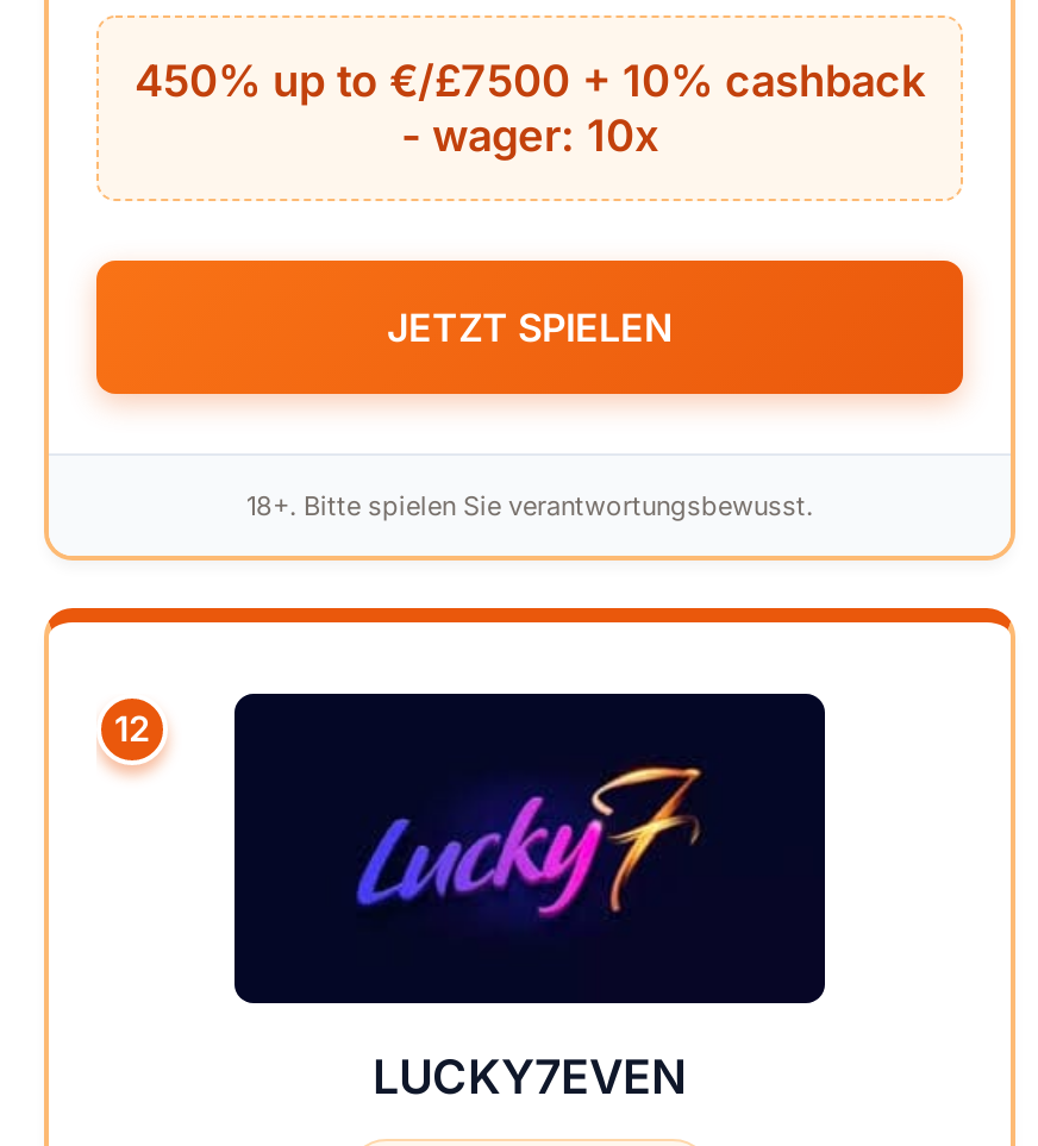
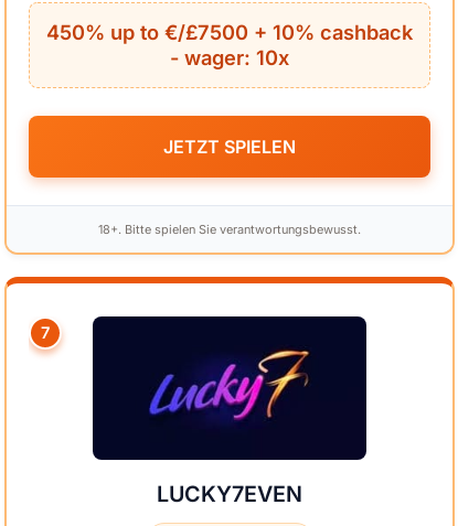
[114,708,150,751] 12 -> [41,323,50,343] 7

